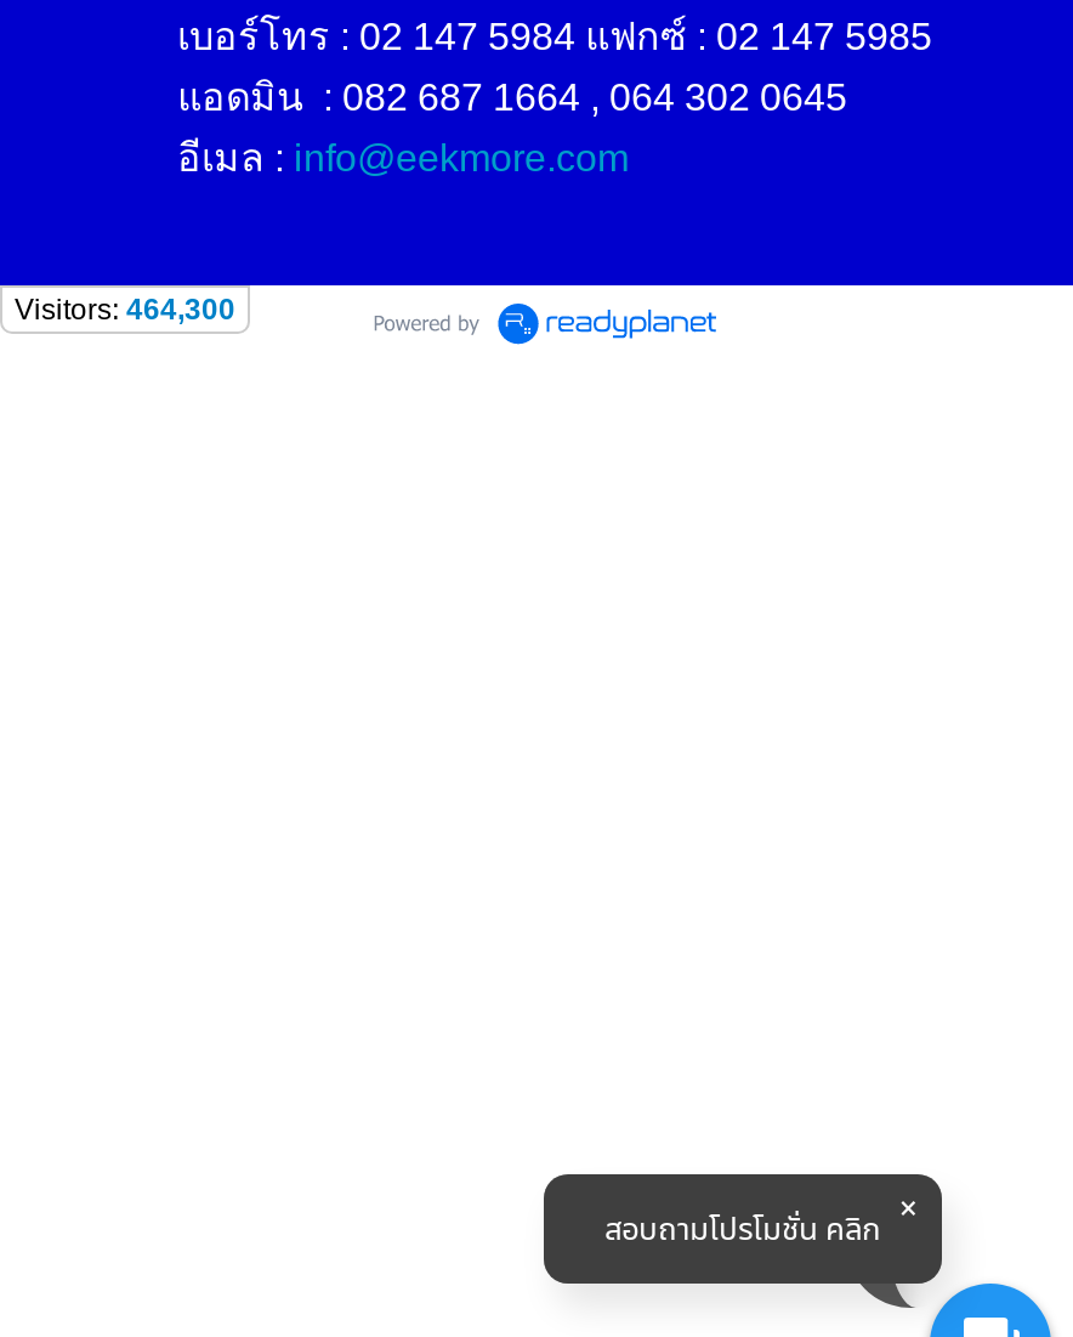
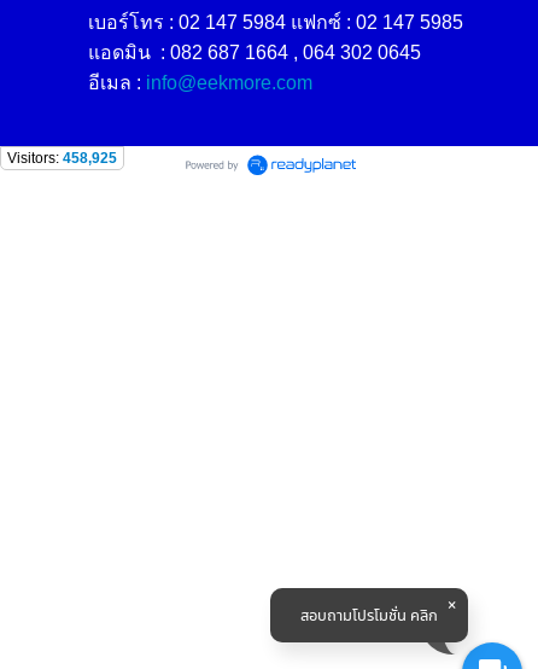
[15,293,235,327] Visitors: 464,300 -> [7,150,117,167] Visitors: 458,925

